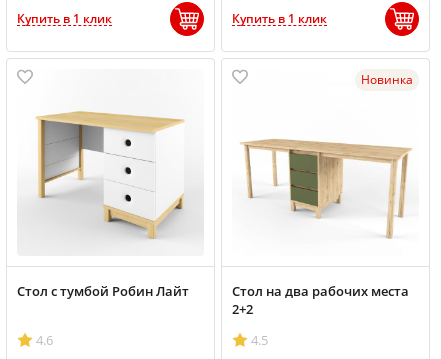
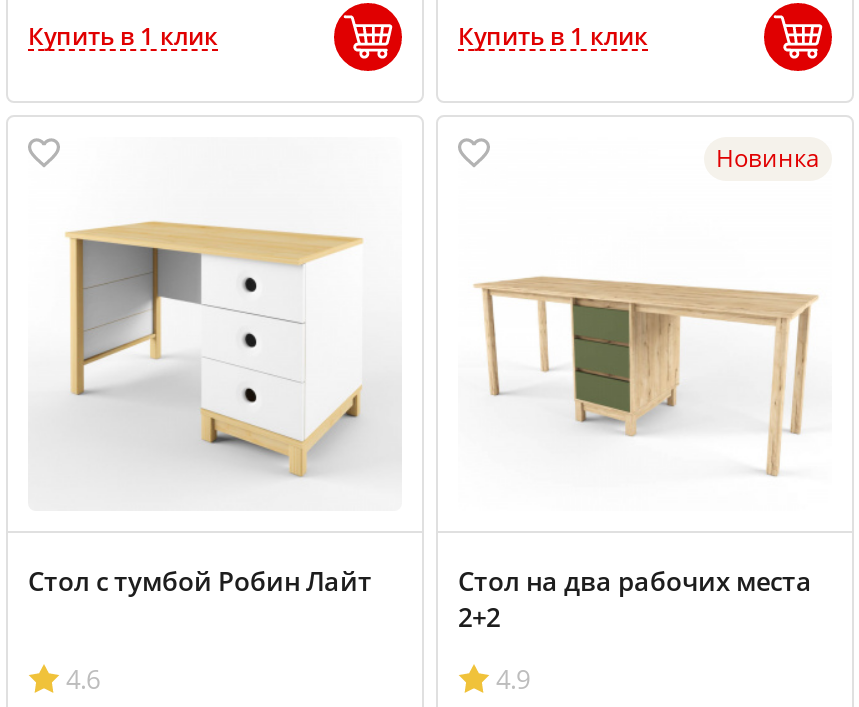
[251,331,268,349] 4.5 -> [496,660,530,696] 4.9

